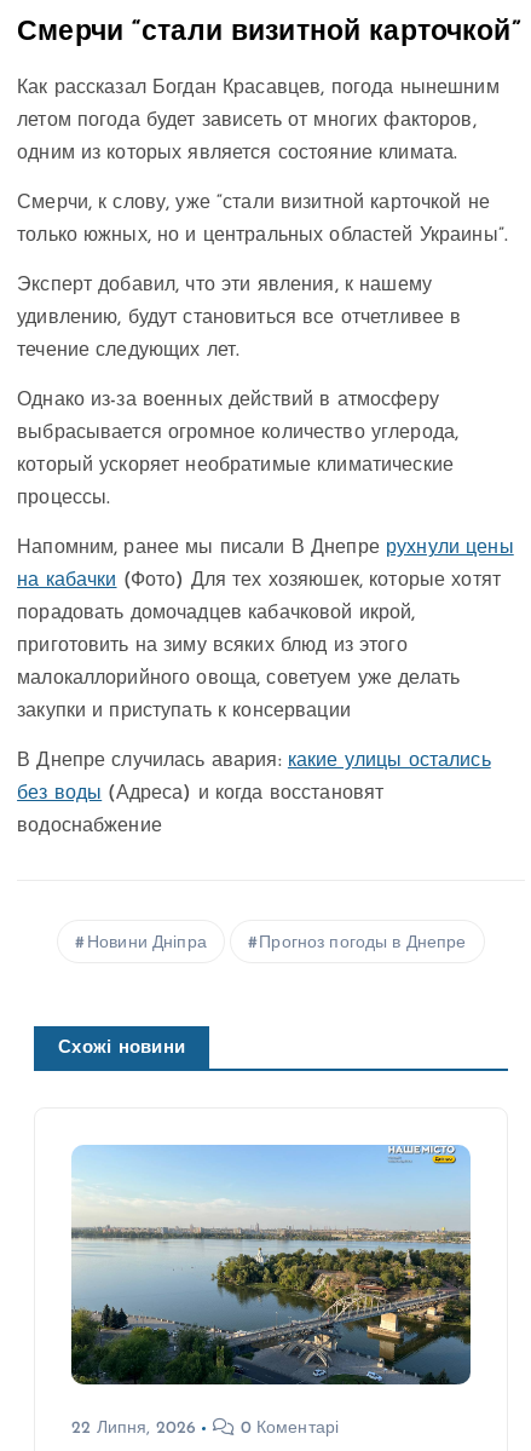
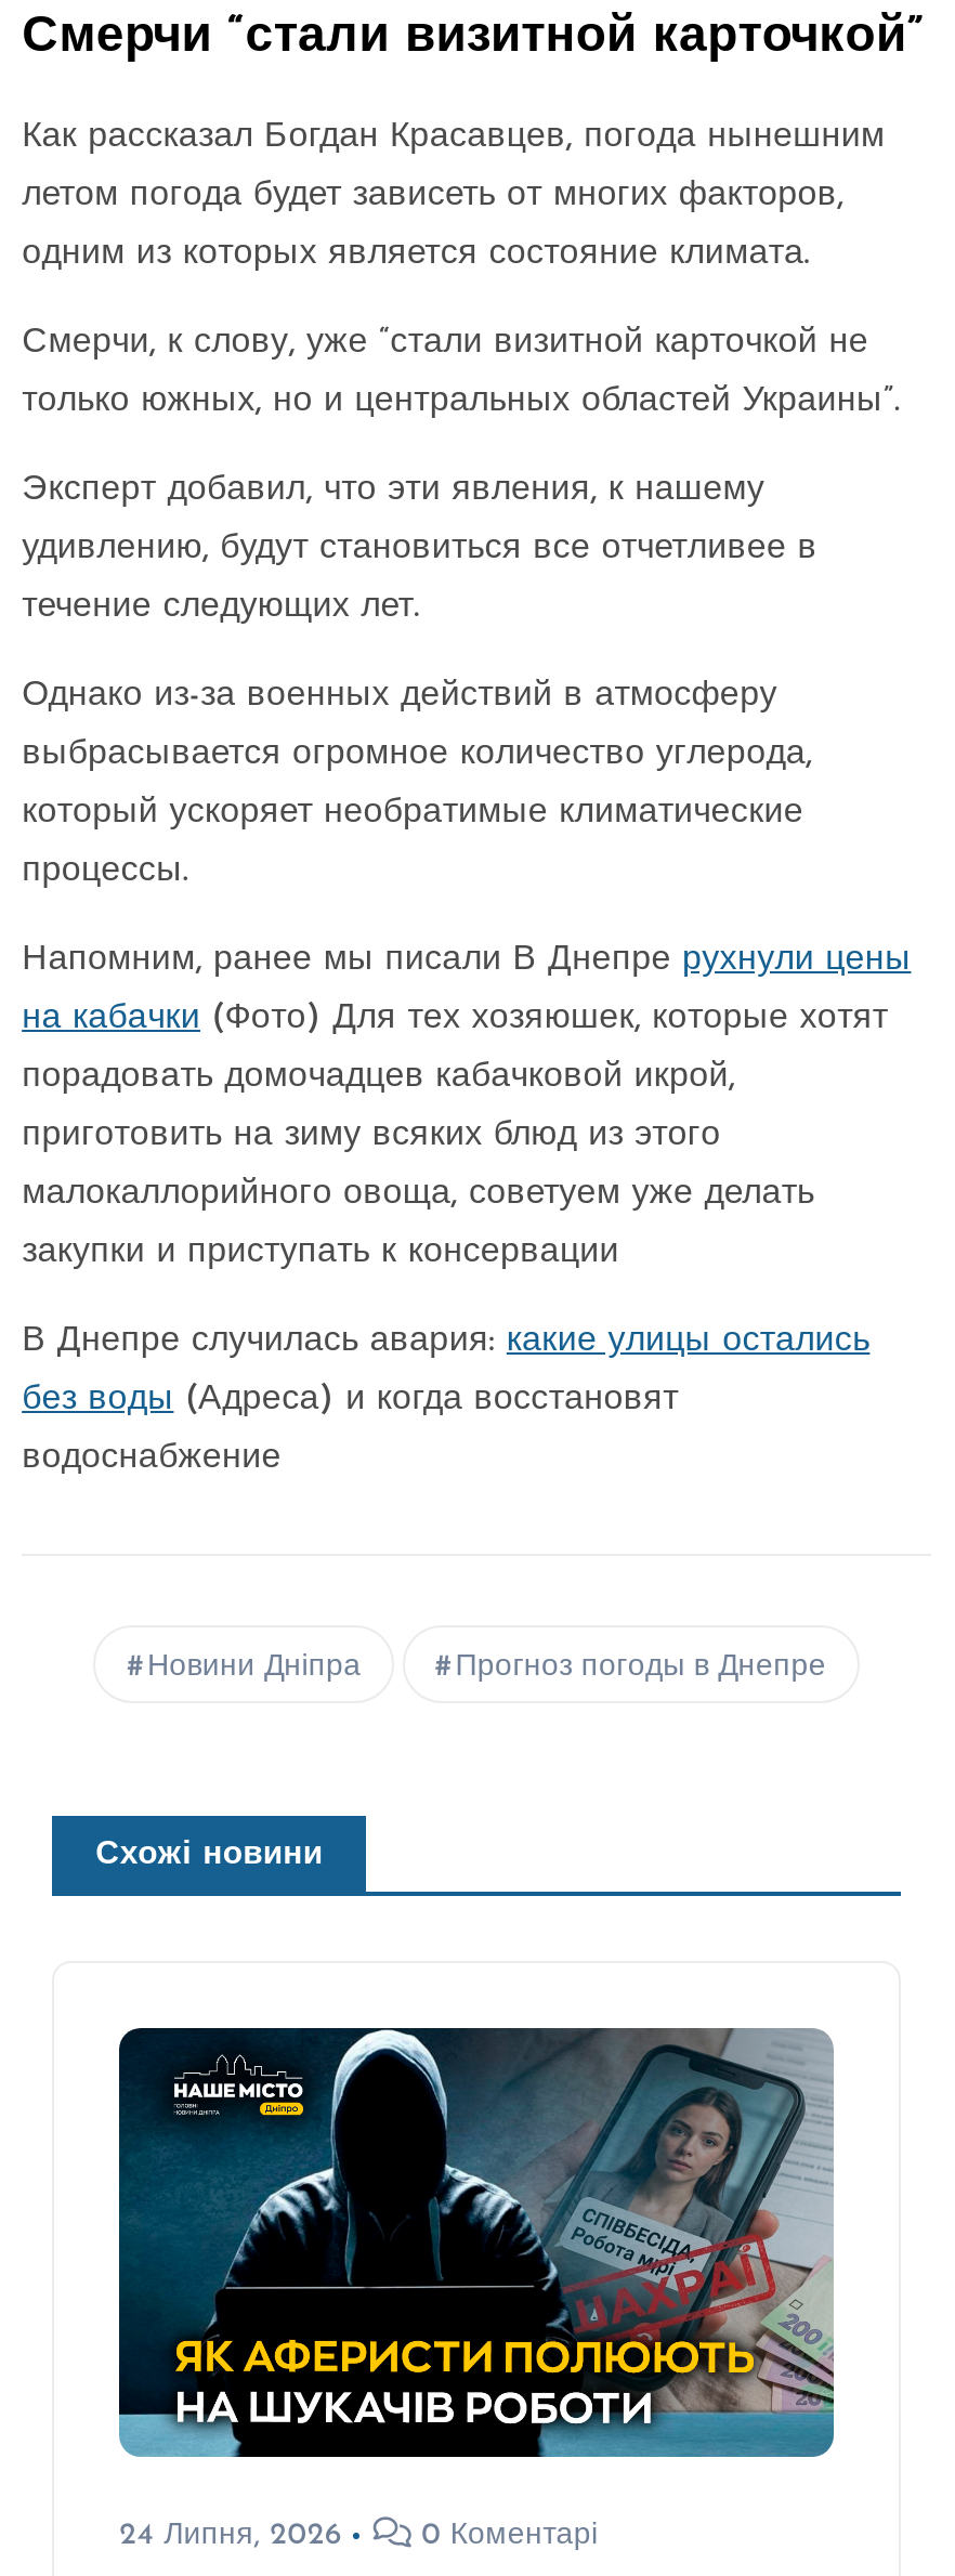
[70,1145,472,1438] [image] | 22 Липня, 2026 -> [117,2026,834,2552] [image] | 24 Липня, 2026

